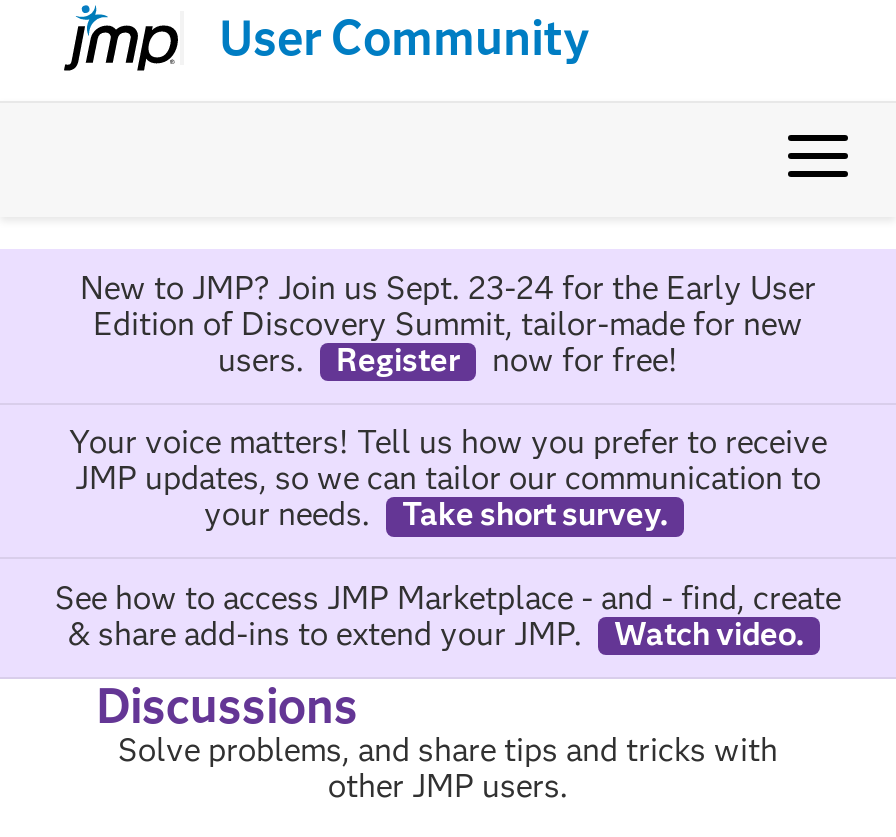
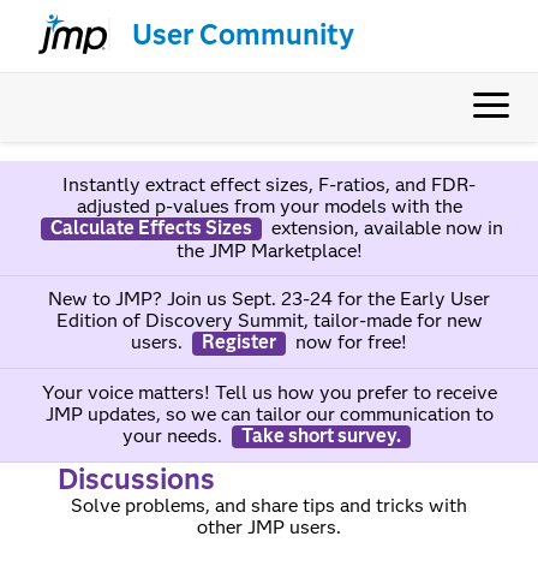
none -> [50,173,503,262] Instantly extract effect sizes, F-ratios, and FDR- | adjusted p-values from your models with the | Calculate Effects Sizes | extension, available now in | the JMP Marketplace!
moved [69,269,827,533] -> [41,287,497,447]: New to JMP? Join us Sept. 23-24 for the Early User | Edition of Discovery Summit, tailor-made for new | users. | ... | your needs. | Take short survey.
[55,578,841,652] See how to access JMP Marketplace - and - find, create | & share add-ins to extend your JMP. | Watch video. -> none

